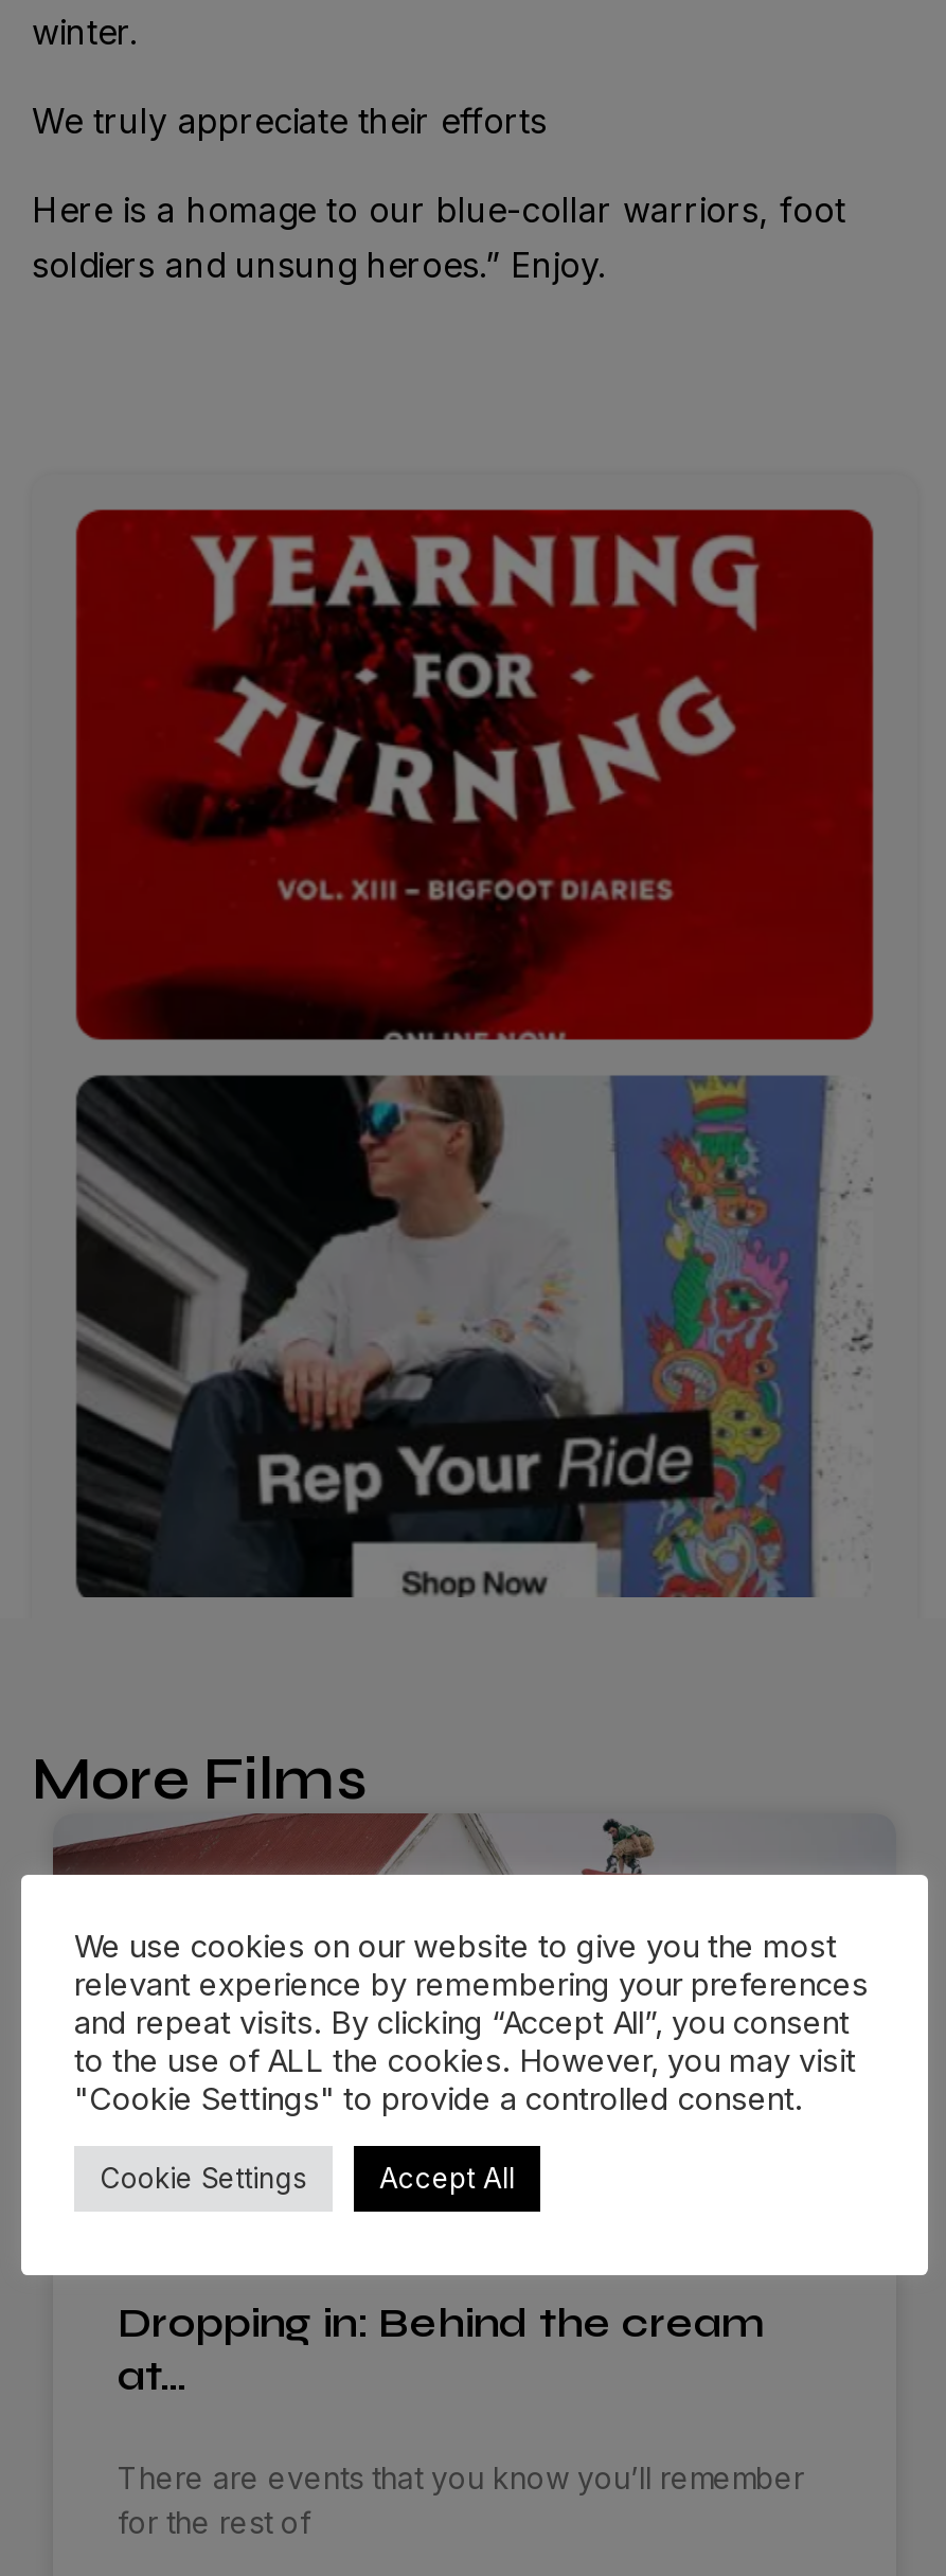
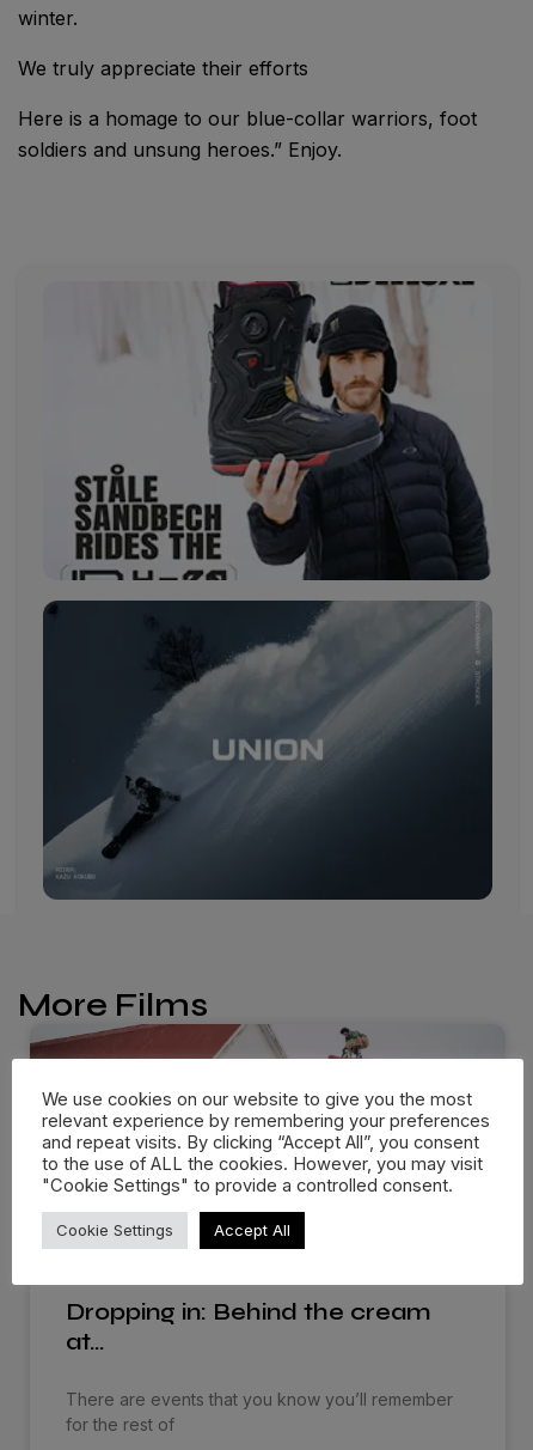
[74,498,875,1040] [image] -> [43,280,492,586] [image]
[76,1063,873,1599] [image] -> [43,599,494,902] [image]

